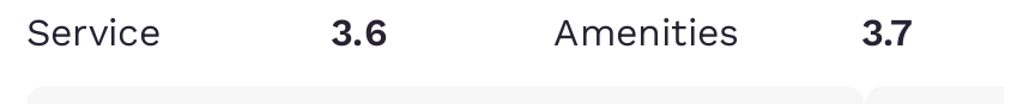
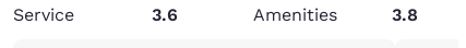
[861,9,912,55] 3.7 -> [392,4,418,25] 3.8

